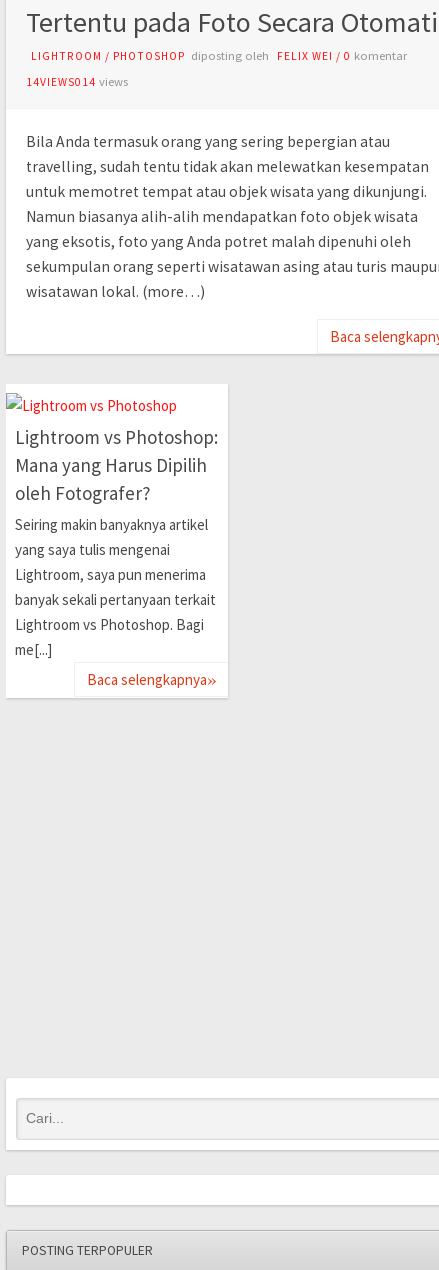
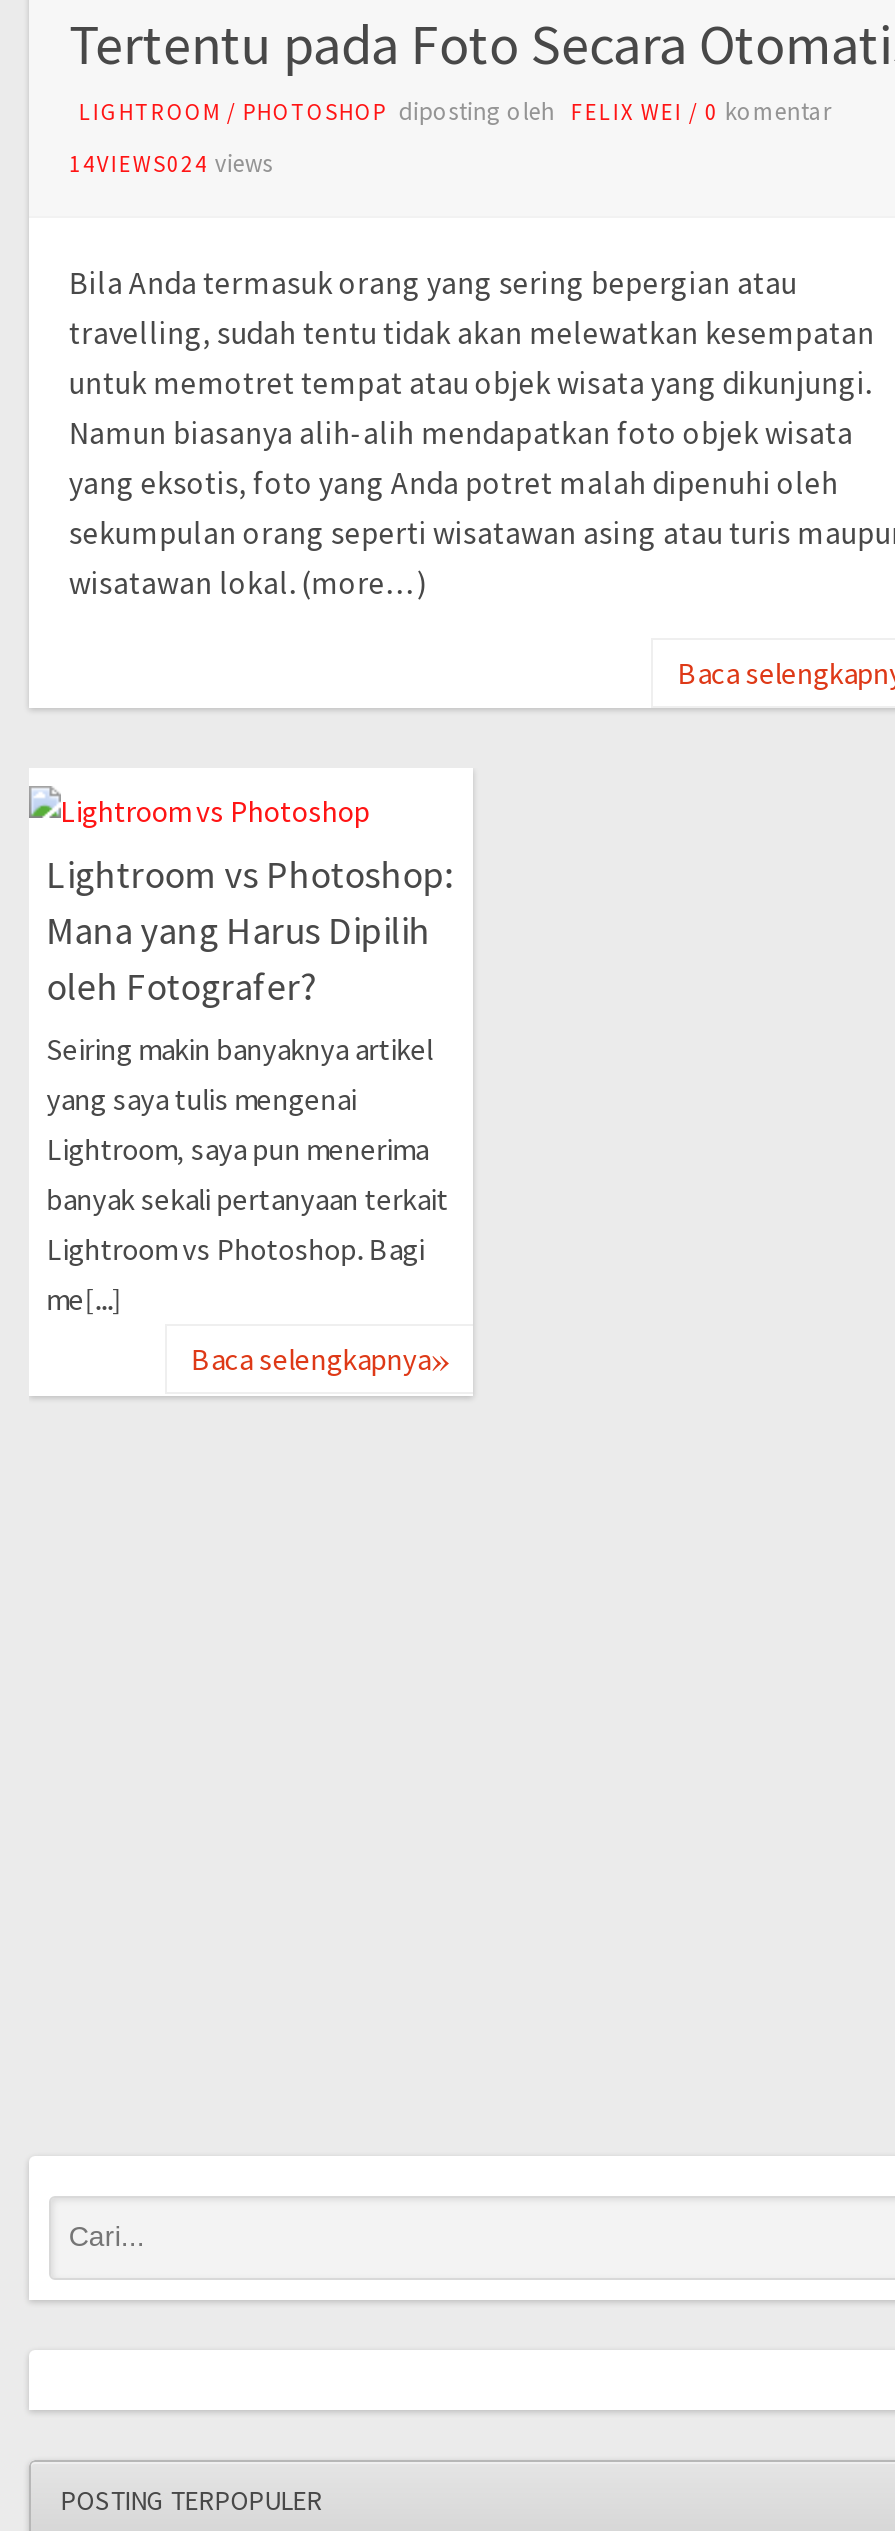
[26,74,128,89] 14VIEWS014 views -> [69,148,273,178] 14VIEWS024 views

